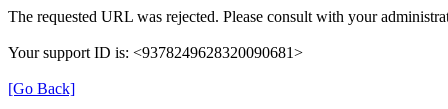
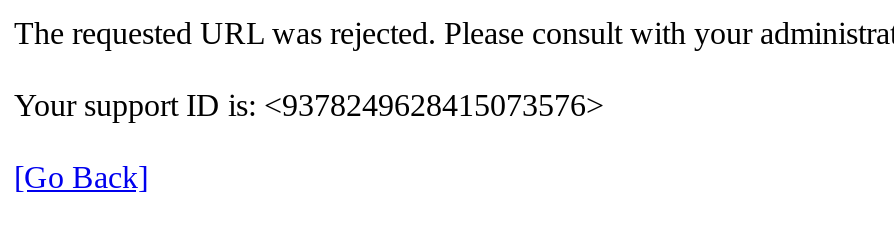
[8,44,303,61] Your support ID is: <9378249628320090681> -> [14,88,604,122] Your support ID is: <9378249628415073576>

